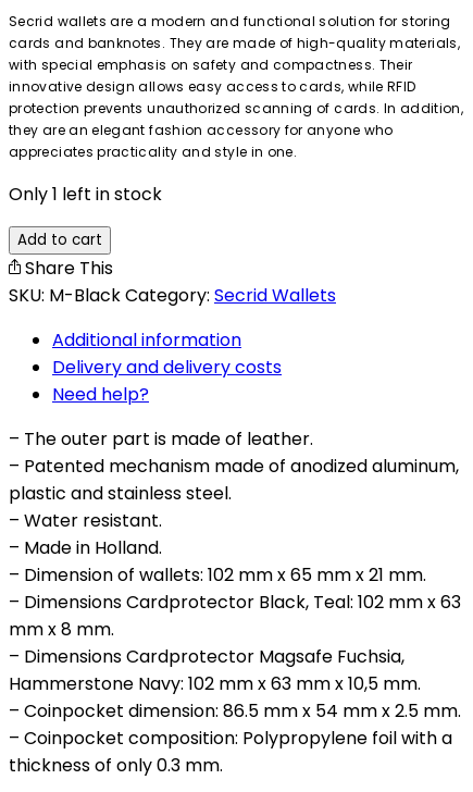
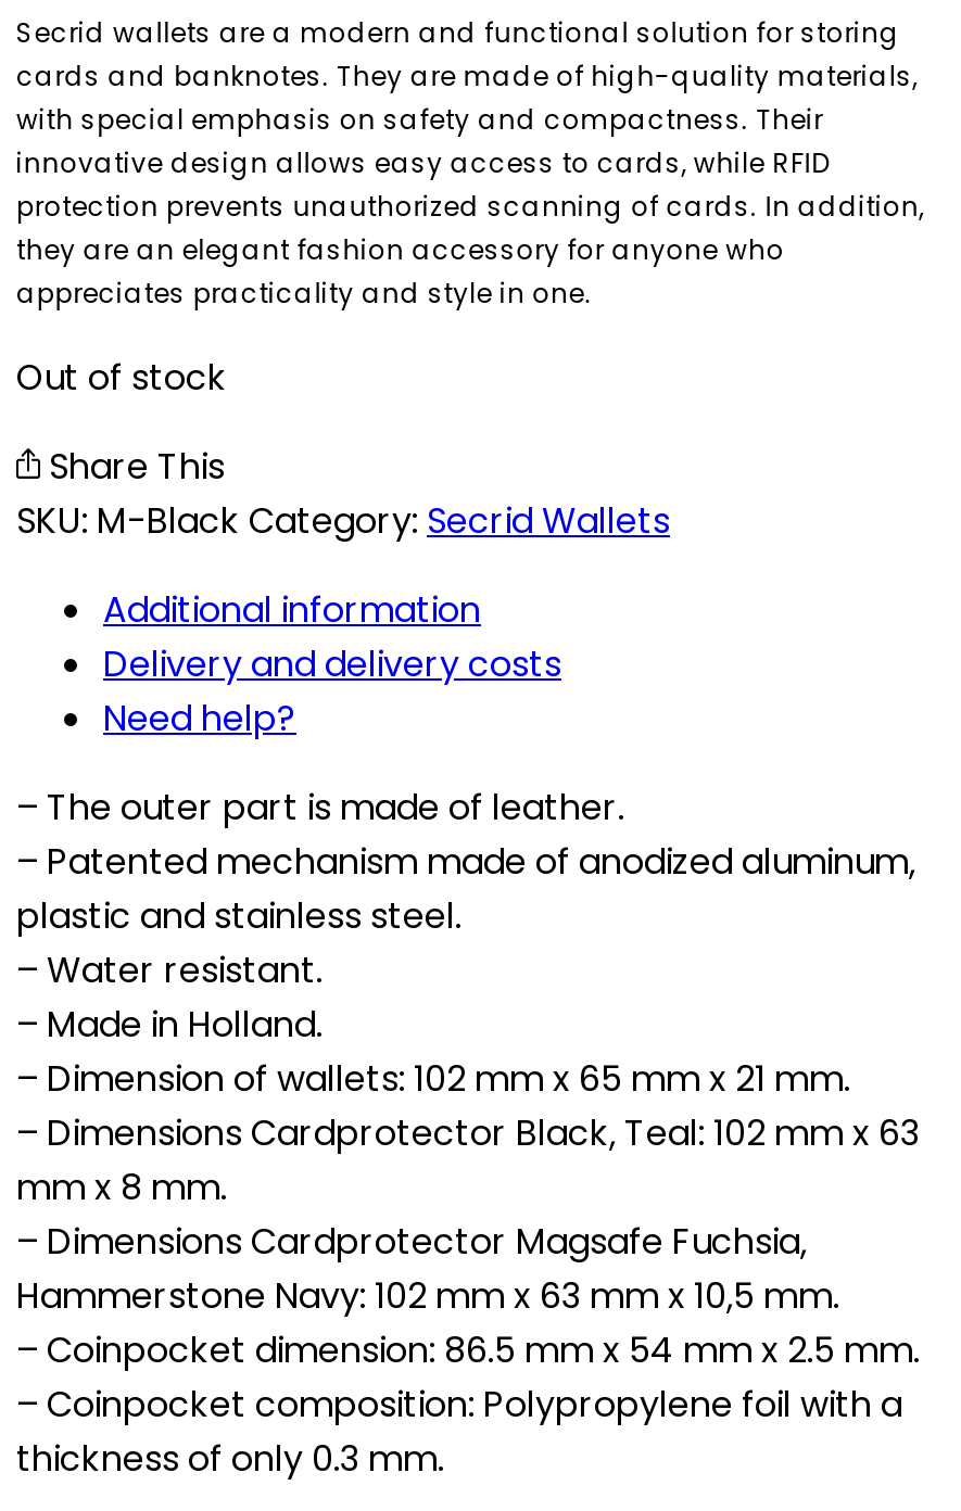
[9,181,162,250] Only 1 left in stock | Add to cart -> [16,352,227,402] Out of stock

